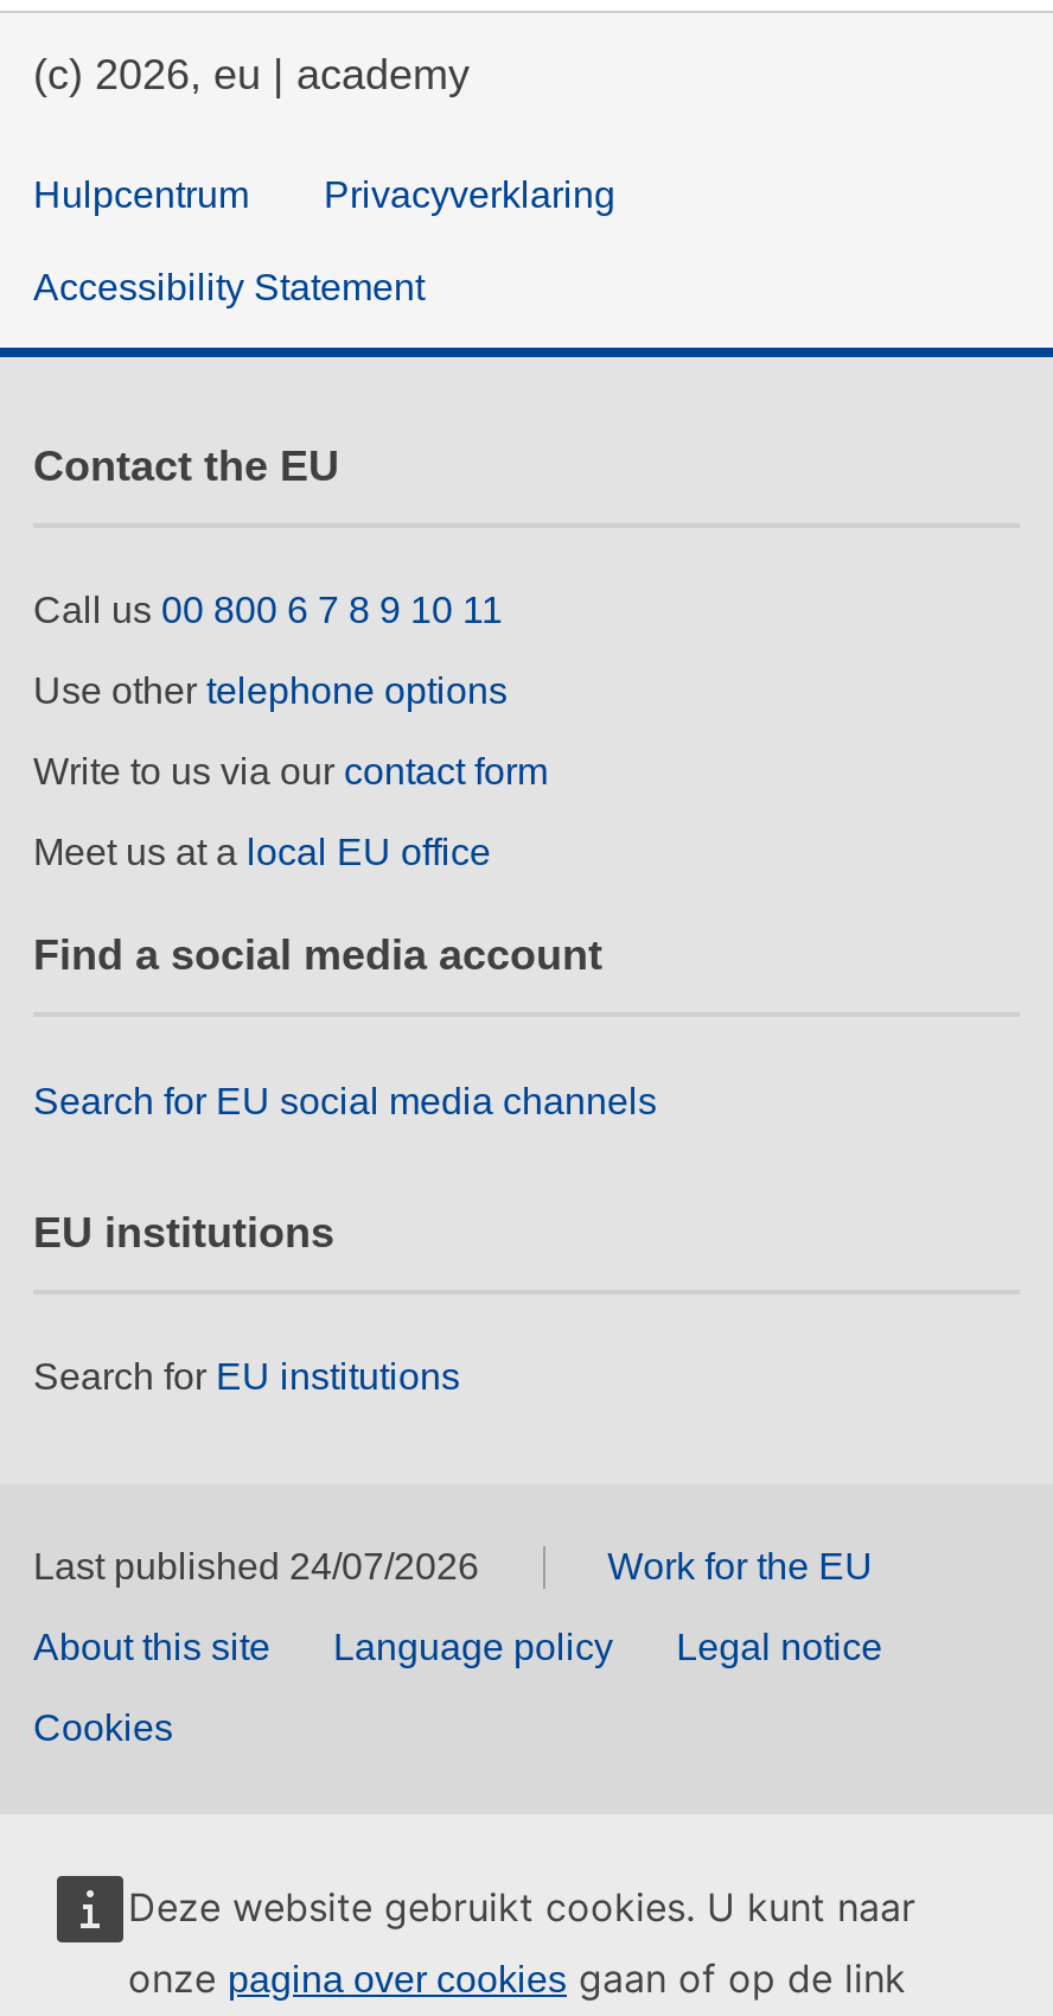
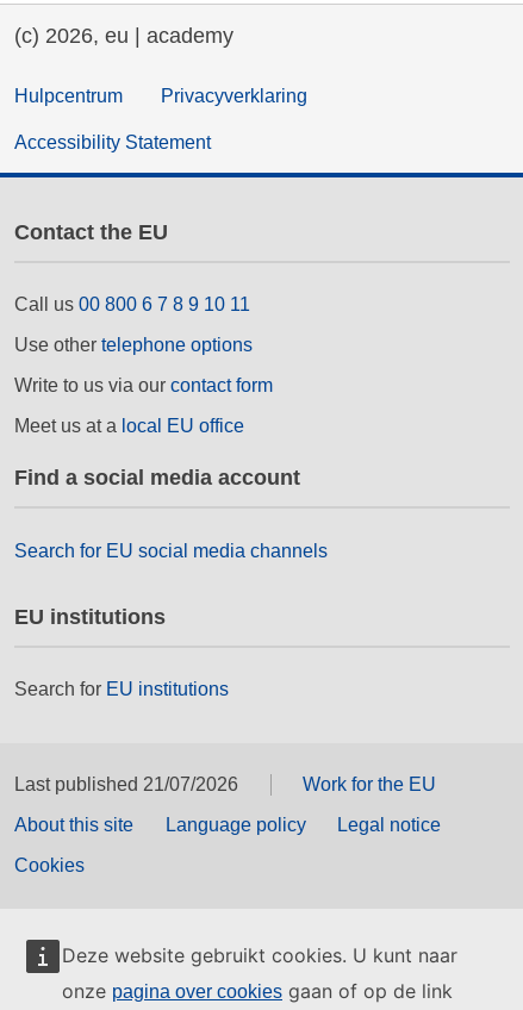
[33,1547,479,1588] Last published 24/07/2026 -> [14,775,238,795] Last published 21/07/2026

